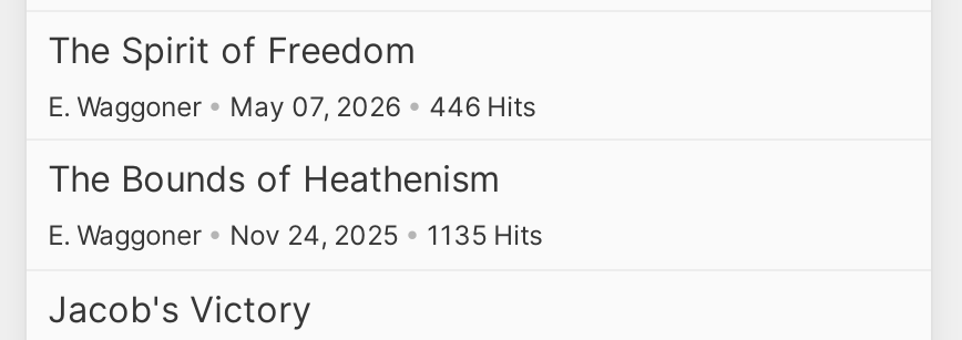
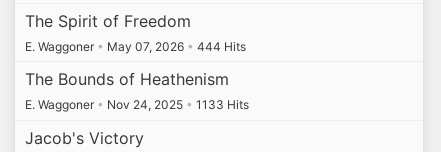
[48,89,536,122] E. Waggoner • May 07, 2026 • 446 Hits -> [25,39,246,54] E. Waggoner • May 07, 2026 • 444 Hits
[48,219,542,252] E. Waggoner • Nov 24, 2025 • 1135 Hits -> [25,97,249,112] E. Waggoner • Nov 24, 2025 • 1133 Hits

